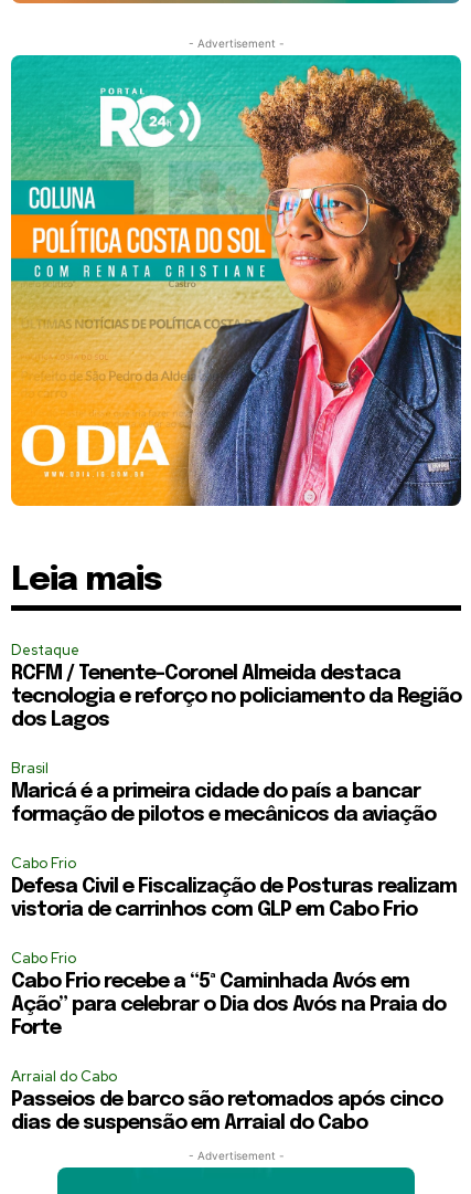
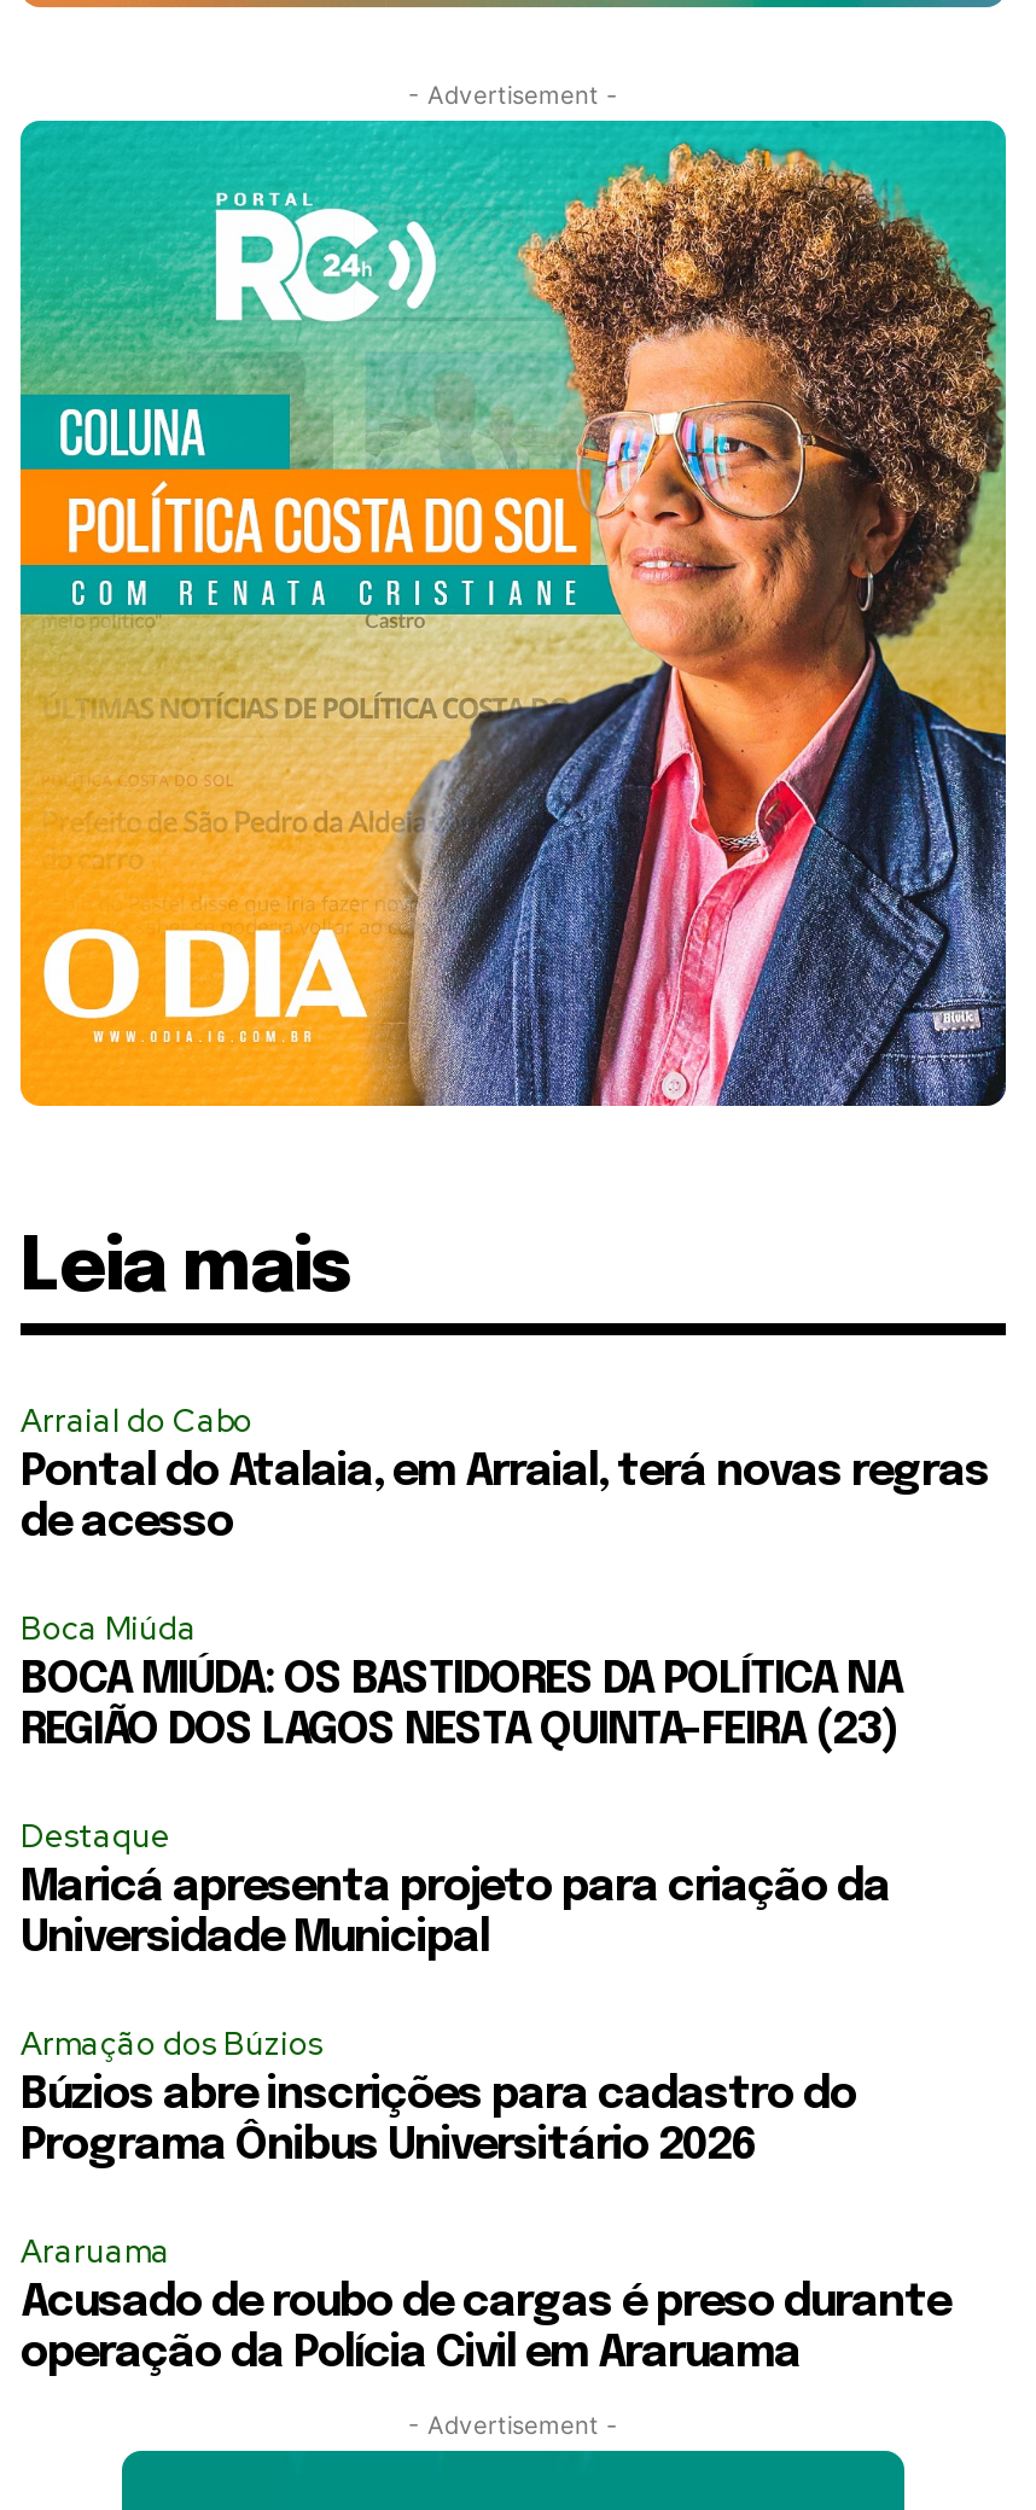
none -> [21,1452,989,1754] Pontal do Atalaia, em Arraial, terá novas regras | de acesso | Boca Miúda | BOCA MIÚDA: OS BASTIDORES DA POLÍTICA NA | REGIÃO DOS LAGOS NESTA QUINTA-FEIRA (23)
moved [11,641,79,660] -> [21,1817,170,1858]: Destaque
[11,664,461,1134] RCFM / Tenente-Coronel Almeida destaca | tecnologia e reforço no policiamento da Região | dos Lagos | Brasil | Maricá é a primeira cidade do país a bancar | formação de pilotos e mecânicos da aviação | Cabo Frio | Defesa Civil e Fiscalização de Posturas realizam | vistoria de carrinhos com GLP em Cabo Frio | Cabo Frio | Cabo Frio recebe a “5ª Caminhada Avós em | Ação” para celebrar o Dia dos Avós na Praia do | Forte | Passeios de barco são retomados após cinco | dias de suspensão em Arraial do Cabo -> [21,1867,950,2377] Maricá apresenta projeto para criação da | Universidade Municipal | Armação dos Búzios | Búzios abre inscrições para cadastro do | Programa Ônibus Universitário 2026 | Araruama | Acusado de roubo de cargas é preso durante | operação da Polícia Civil em Araruama
moved [11,1067,117,1086] -> [21,1401,252,1442]: Arraial do Cabo

